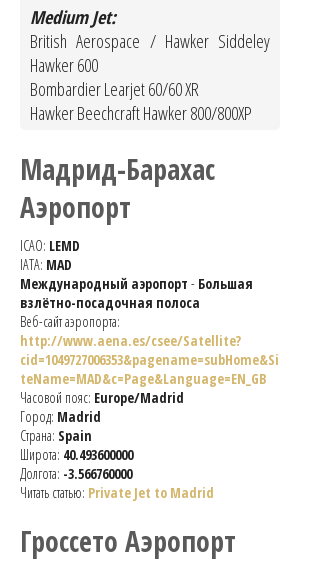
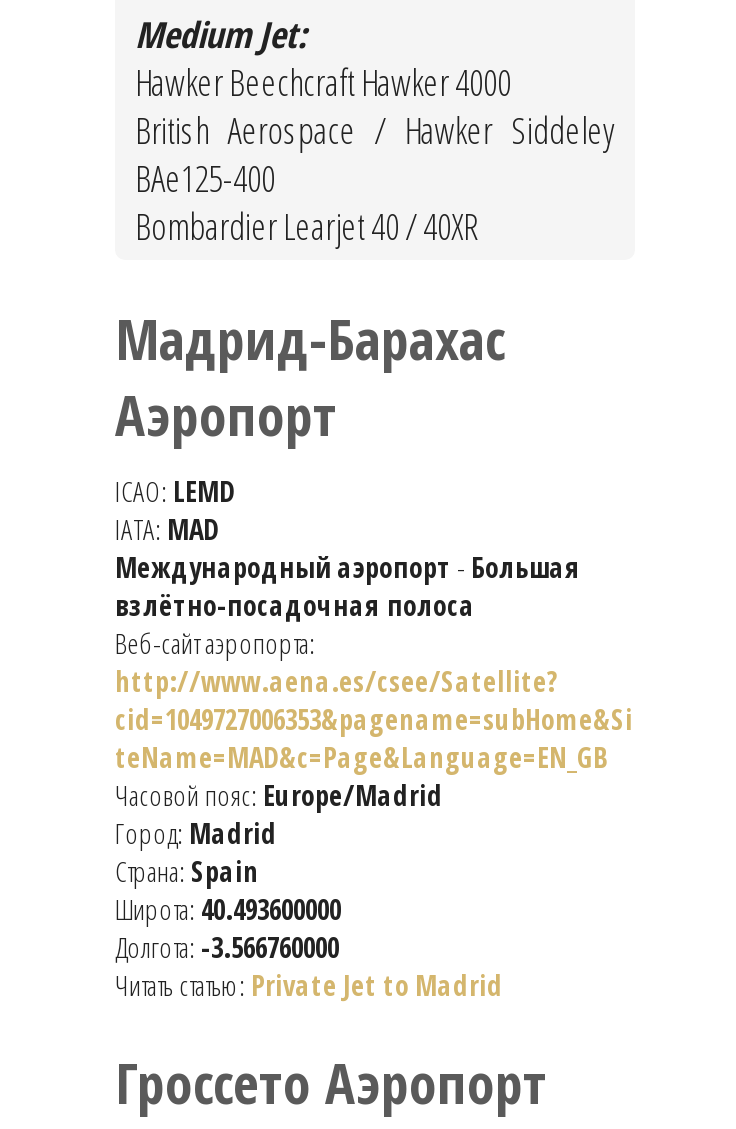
none -> [135,59,511,107] Hawker Beechcraft Hawker 4000
moved [30,29,270,53] -> [135,107,615,155]: British Aerospace / Hawker Siddeley
[30,53,252,125] Hawker 600 | Bombardier Learjet 60/60 XR | Hawker Beechcraft Hawker 800/800XP -> [135,155,479,251] BAe125-400 | Bombardier Learjet 40 / 40XR

